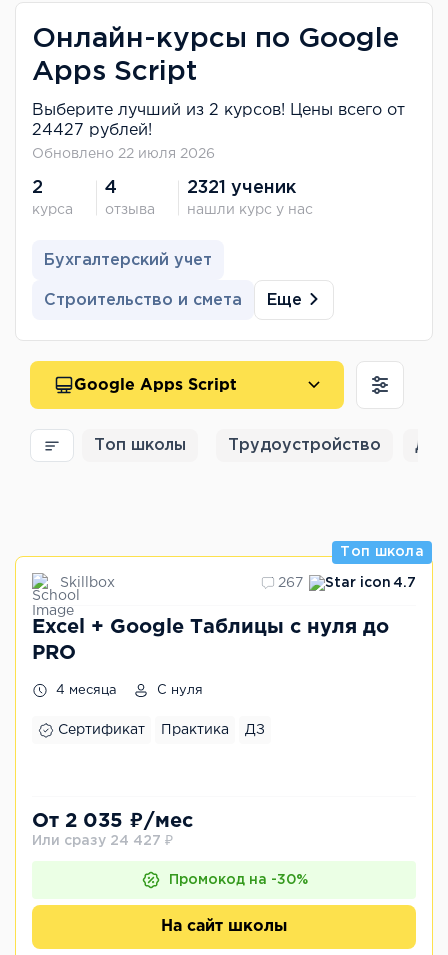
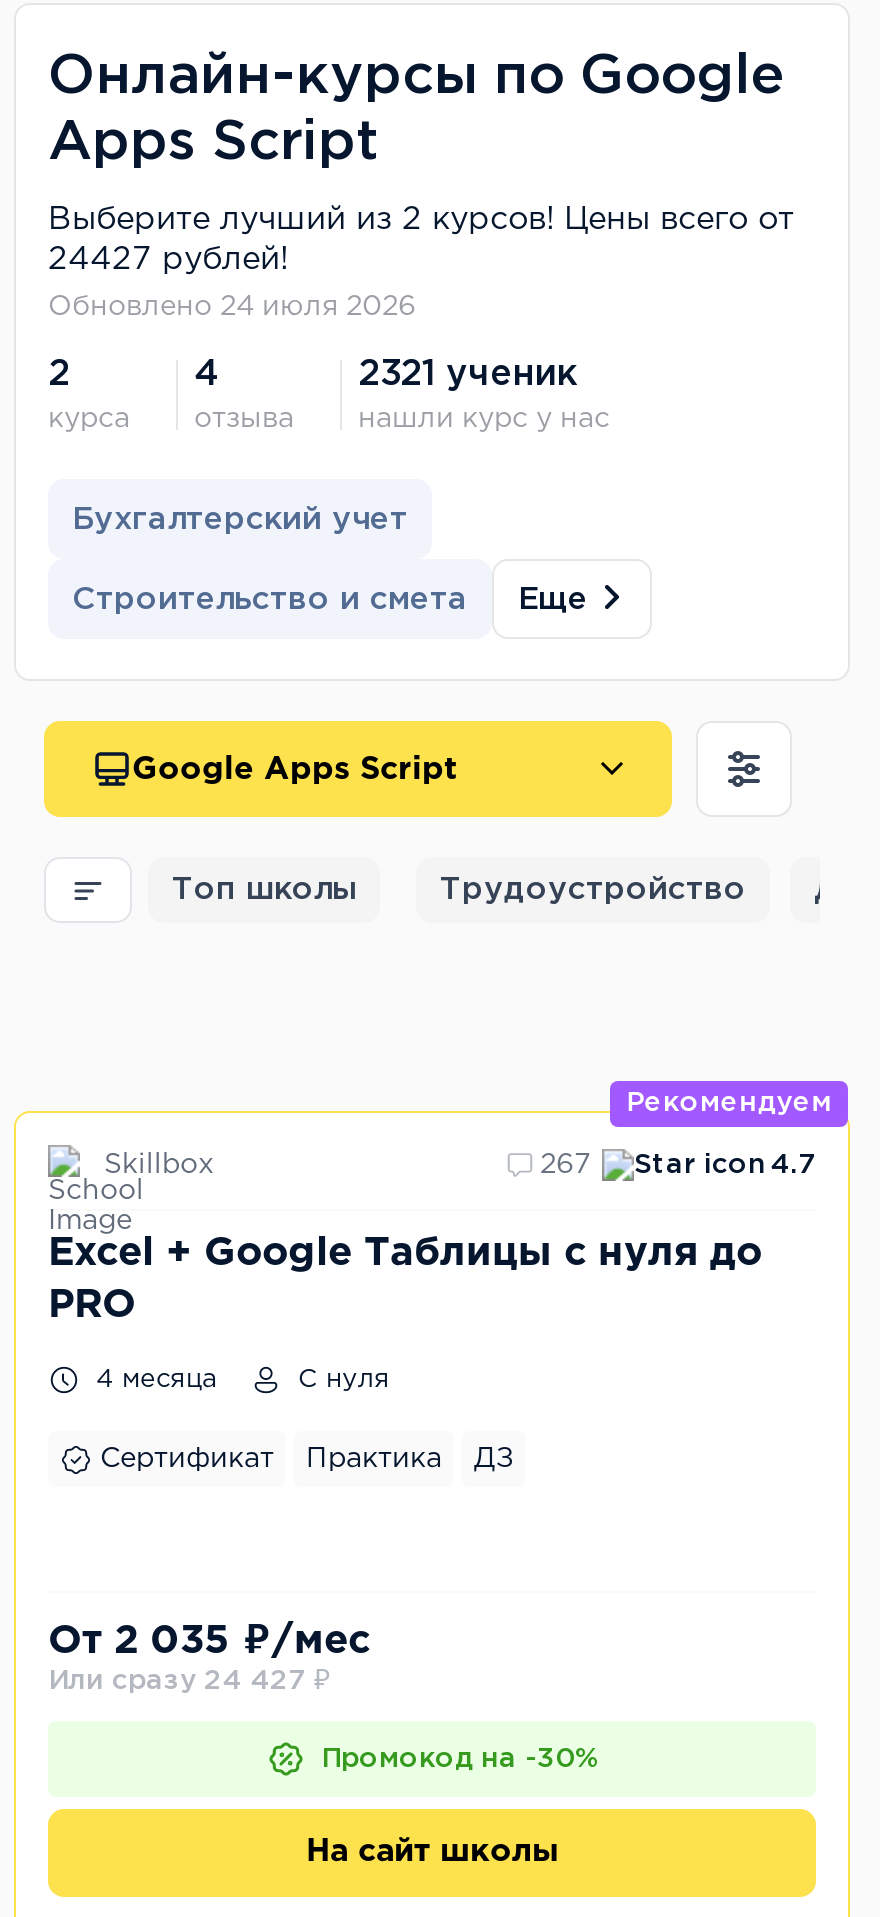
[32,148,215,160] Обновлено 22 июля 2026 -> [48,295,416,319] Обновлено 24 июля 2026
[340,546,424,558] Топ школа -> [626,1091,832,1115] Рекомендуем

